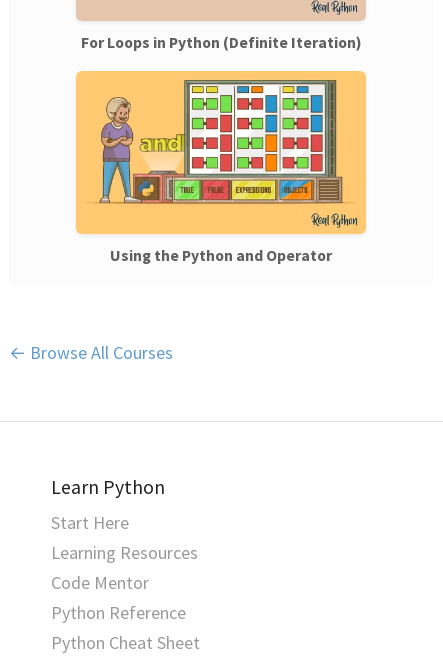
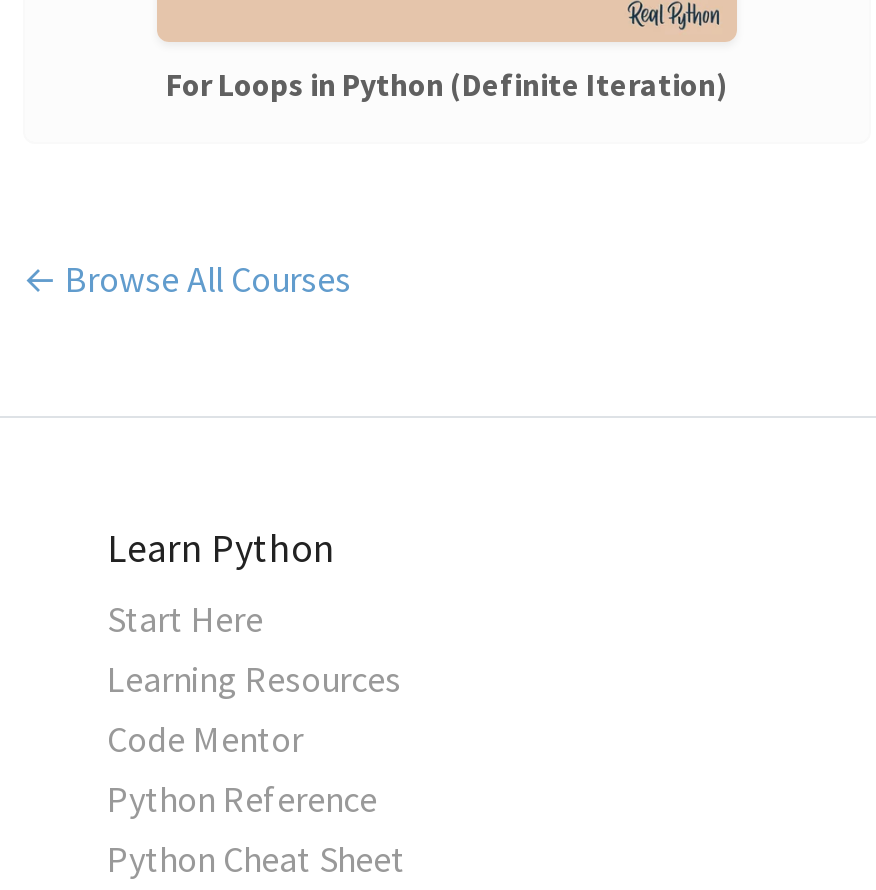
[76,70,366,265] [image] | Using the Python and Operator -> none

